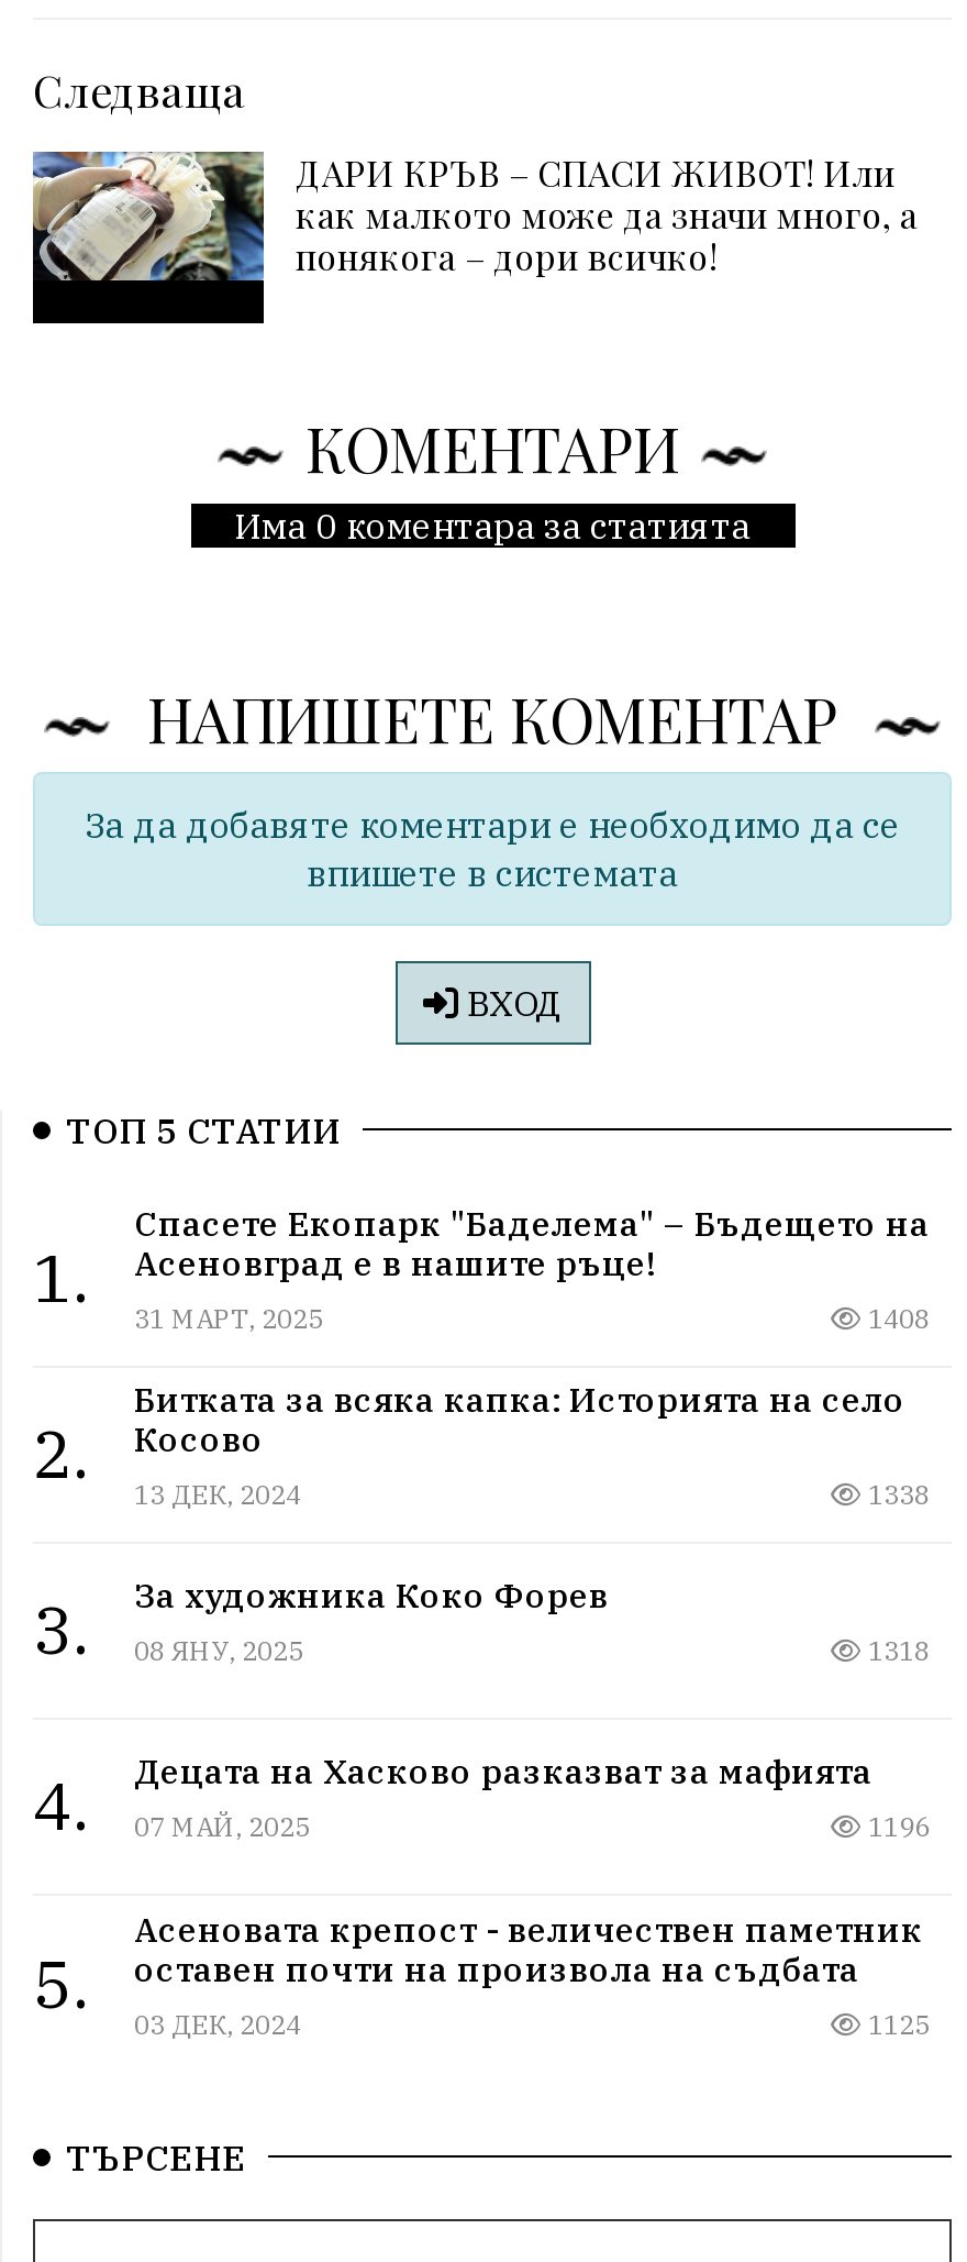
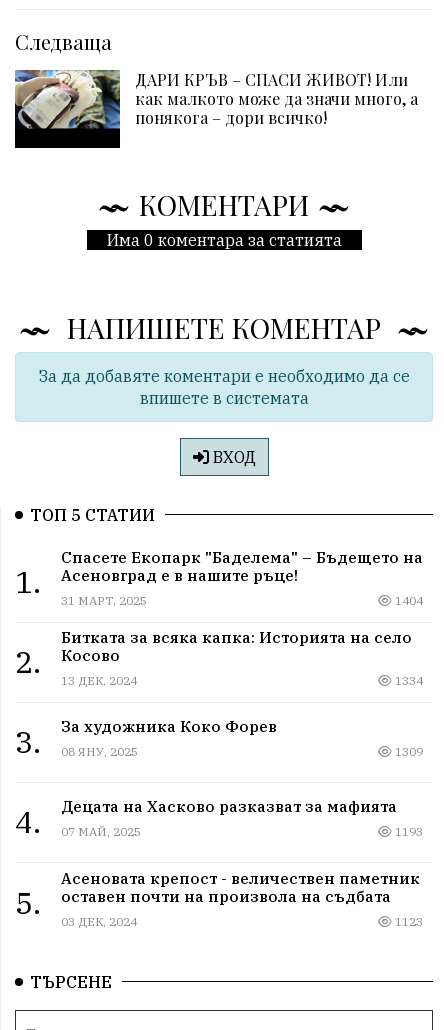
[862,1303,930,1336] 1408 -> [392,593,423,608] 1404
[862,1479,930,1512] 1338 -> [392,673,423,688] 1334
[862,1635,930,1668] 1318 -> [392,744,423,759] 1309
[862,1811,930,1844] 1196 -> [392,824,423,839] 1193
[862,2008,930,2041] 1125 -> [392,914,423,929] 1123

